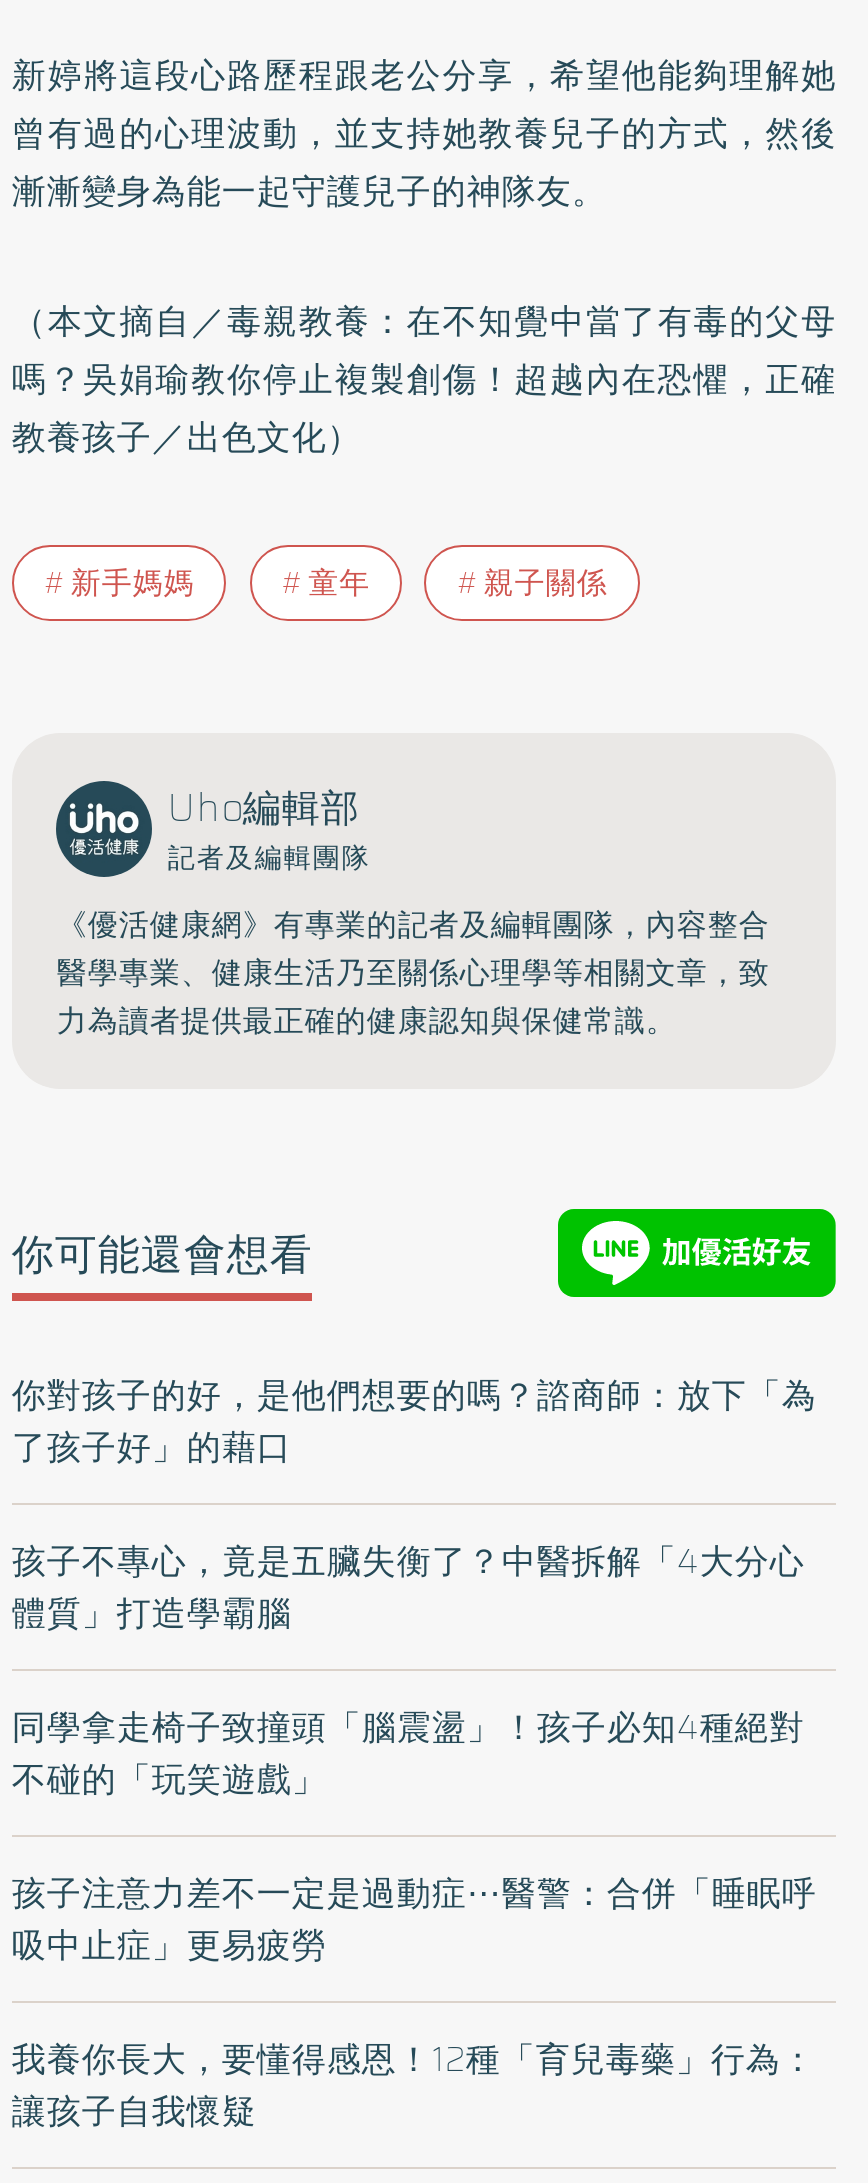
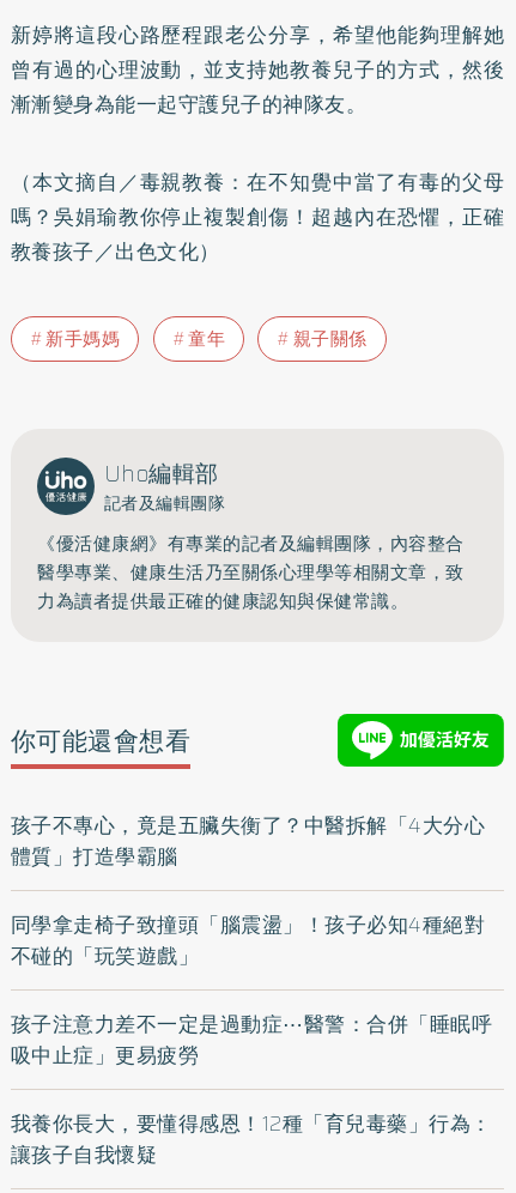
[12,1370,817,1474] 你對孩子的好，是他們想要的嗎？諮商師：放下「為 | 了孩子好」的藉口 -> none

